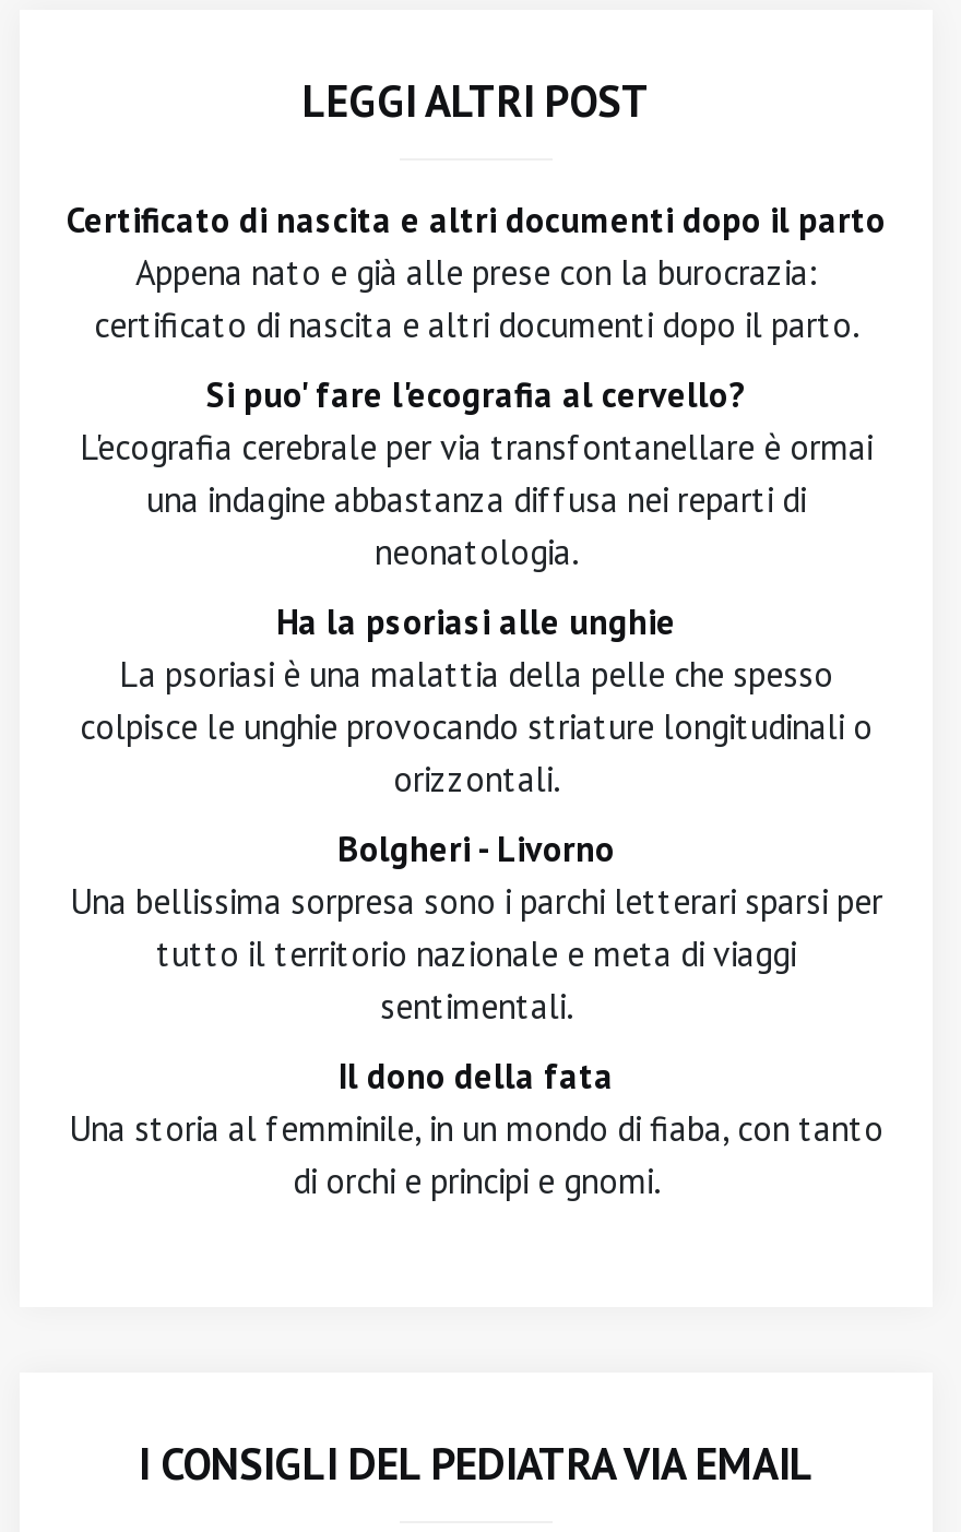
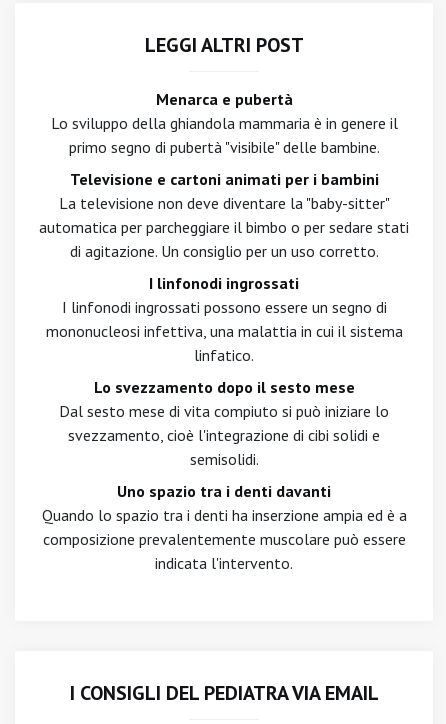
[67,198,886,346] Certificato di nascita e altri documenti dopo il parto | Appena nato e già alle prese con la burocrazia: | certificato di nascita e altri documenti dopo il parto. -> [50,89,397,157] Menarca e pubertà | Lo sviluppo della ghiandola mammaria è in genere il | primo segno di pubertà "visibile" delle bambine.
[80,372,873,573] Si puo' fare l'ecografia al cervello? | L'ecografia cerebrale per via transfontanellare è ormai | una indagine abbastanza diffusa nei reparti di | neonatologia. -> [39,169,409,261] Televisione e cartoni animati per i bambini | La televisione non deve diventare la "baby-sitter" | automatica per parcheggiare il bimbo o per sedare stati | di agitazione. Un consiglio per un uso corretto.
[80,599,873,800] Ha la psoriasi alle unghie | La psoriasi è una malattia della pelle che spesso | colpisce le unghie provocando striature longitudinali o | orizzontali. -> [45,273,402,365] I linfonodi ingrossati | I linfonodi ingrossati possono essere un segno di | mononucleosi infettiva, una malattia in cui il sistema | linfatico.
[70,827,882,1028] Bolgheri - Livorno | Una bellissima sorpresa sono i parchi letterari sparsi per | tutto il territorio nazionale e meta di viaggi | sentimentali. -> [59,377,389,469] Lo svezzamento dopo il sesto mese | Dal sesto mese di vita compiuto si può iniziare lo | svezzamento, cioè l'integrazione di cibi solidi e | semisolidi.
[69,1054,883,1202] Il dono della fata | Una storia al femminile, in un mondo di fiaba, con tanto | di orchi e principi e gnomi. -> [41,481,406,573] Uno spazio tra i denti davanti | Quando lo spazio tra i denti ha inserzione ampia ed è a | composizione prevalentemente muscolare può essere | indicata l'intervento.

